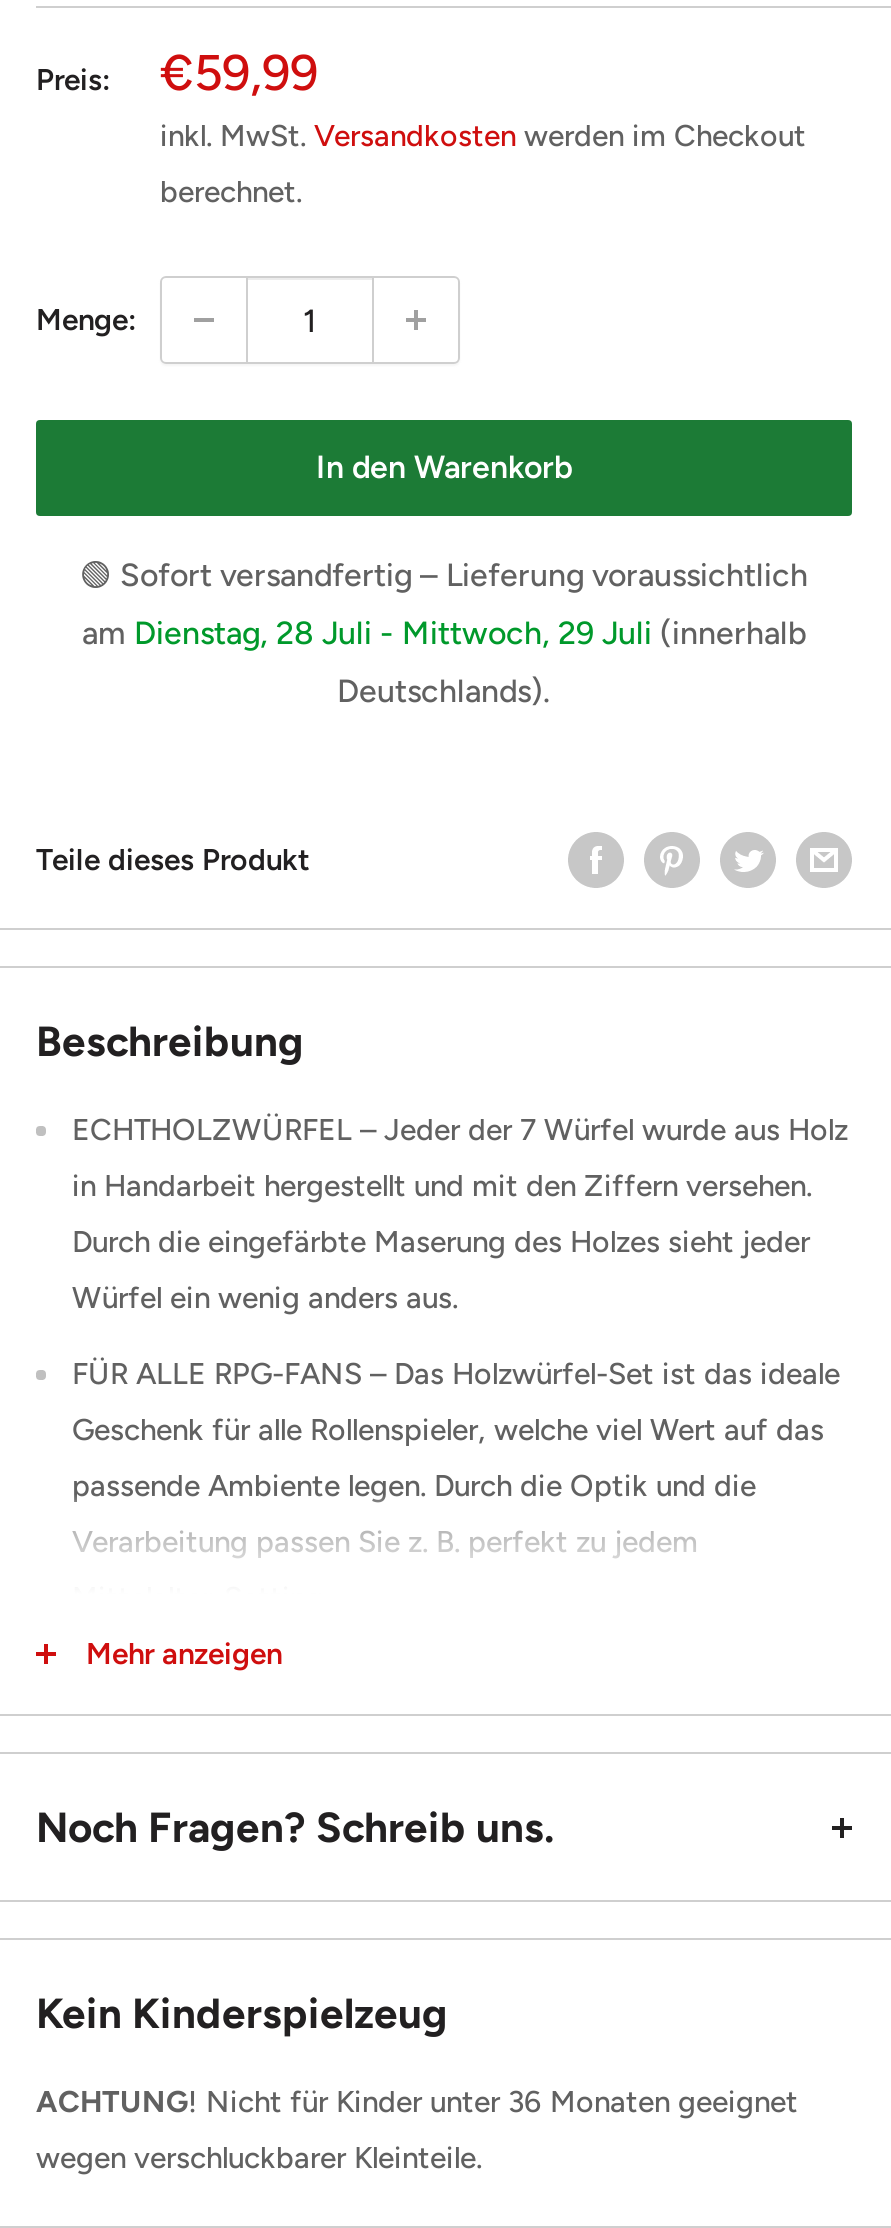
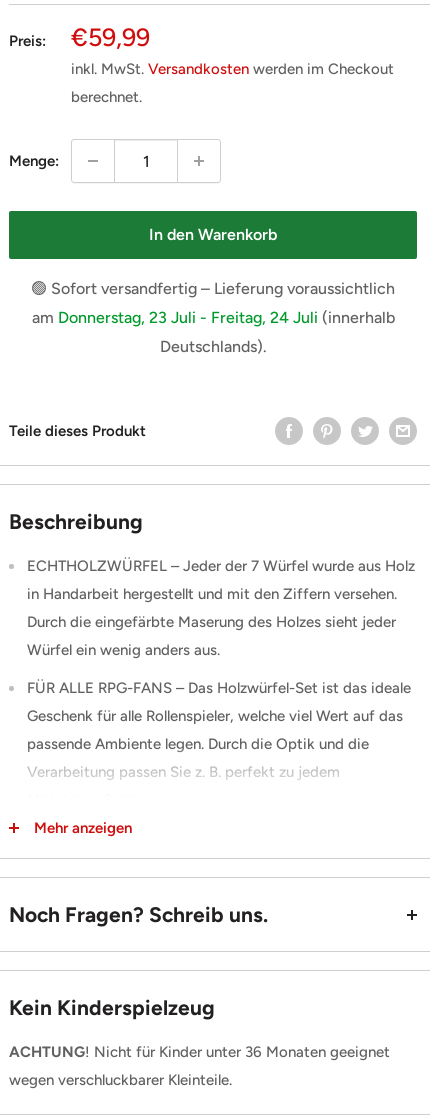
[82,614,806,652] am Dienstag, 28 Juli - Mittwoch, 29 Juli (innerhalb -> [31,308,394,327] am Donnerstag, 23 Juli - Freitag, 24 Juli (innerhalb

